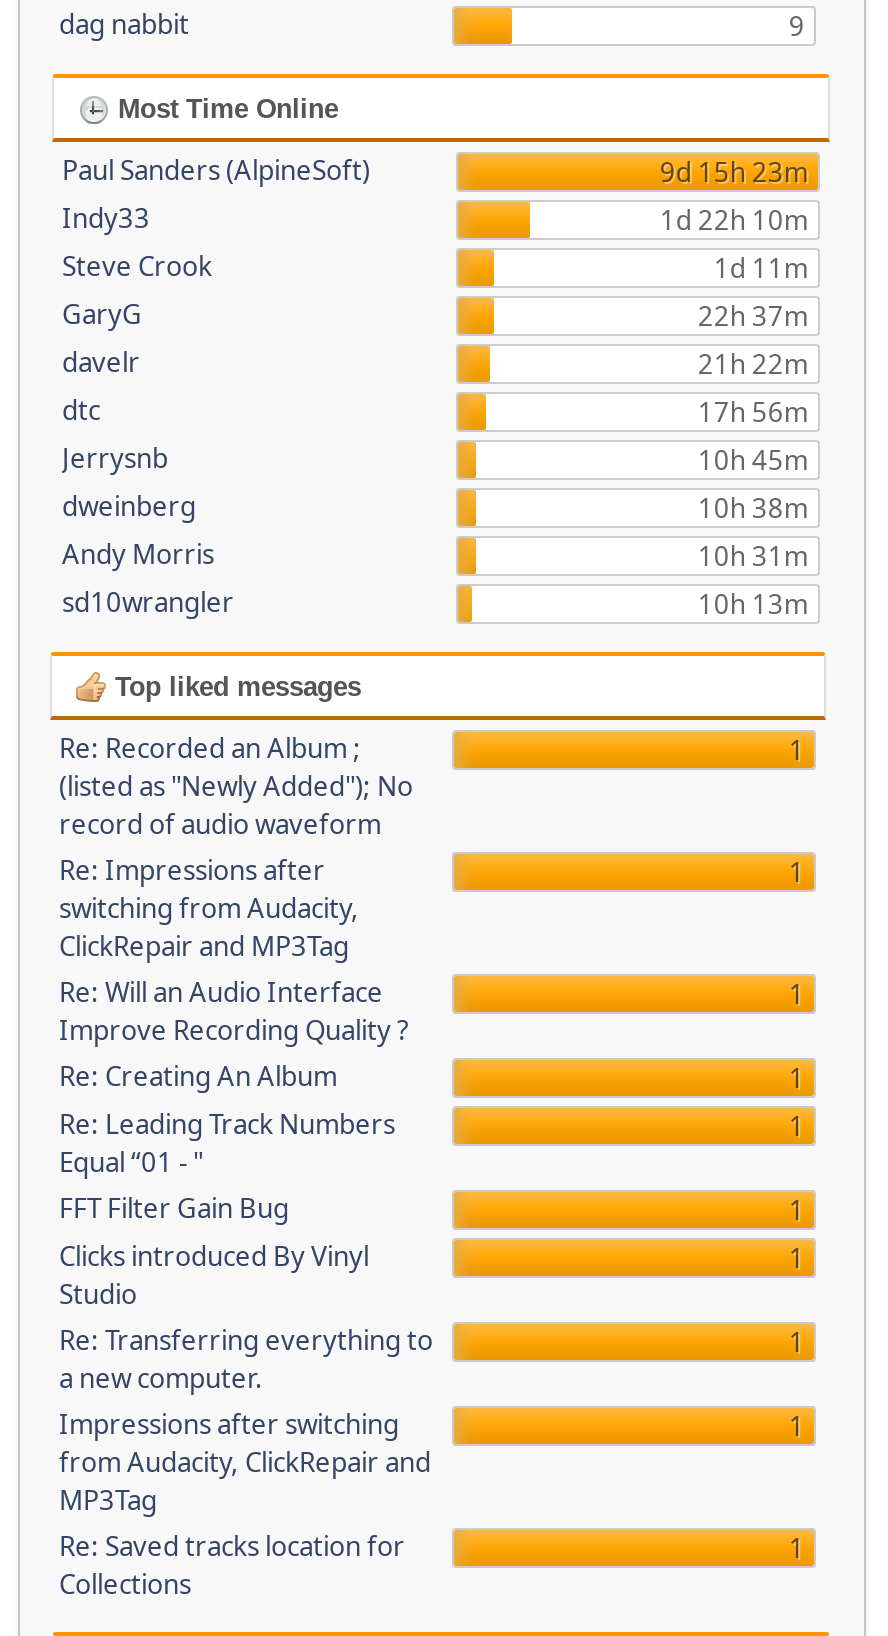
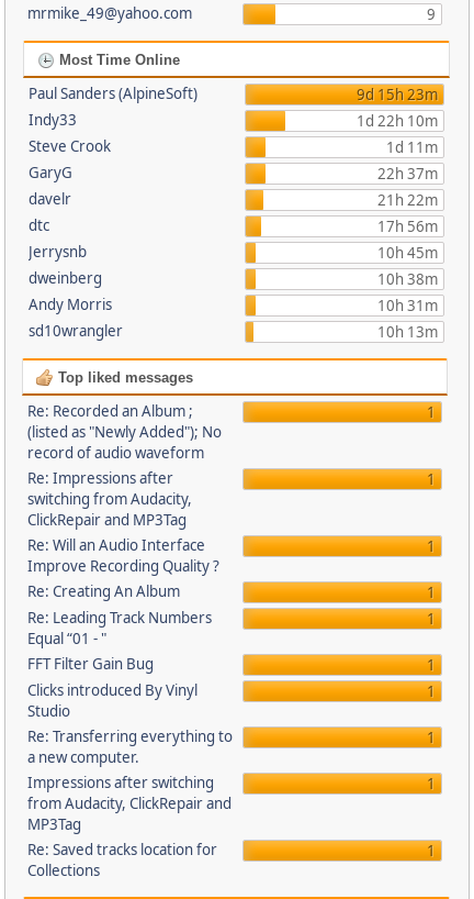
[59,6,189,42] dag nabbit -> [27,3,191,23] mrmike_49@yahoo.com

